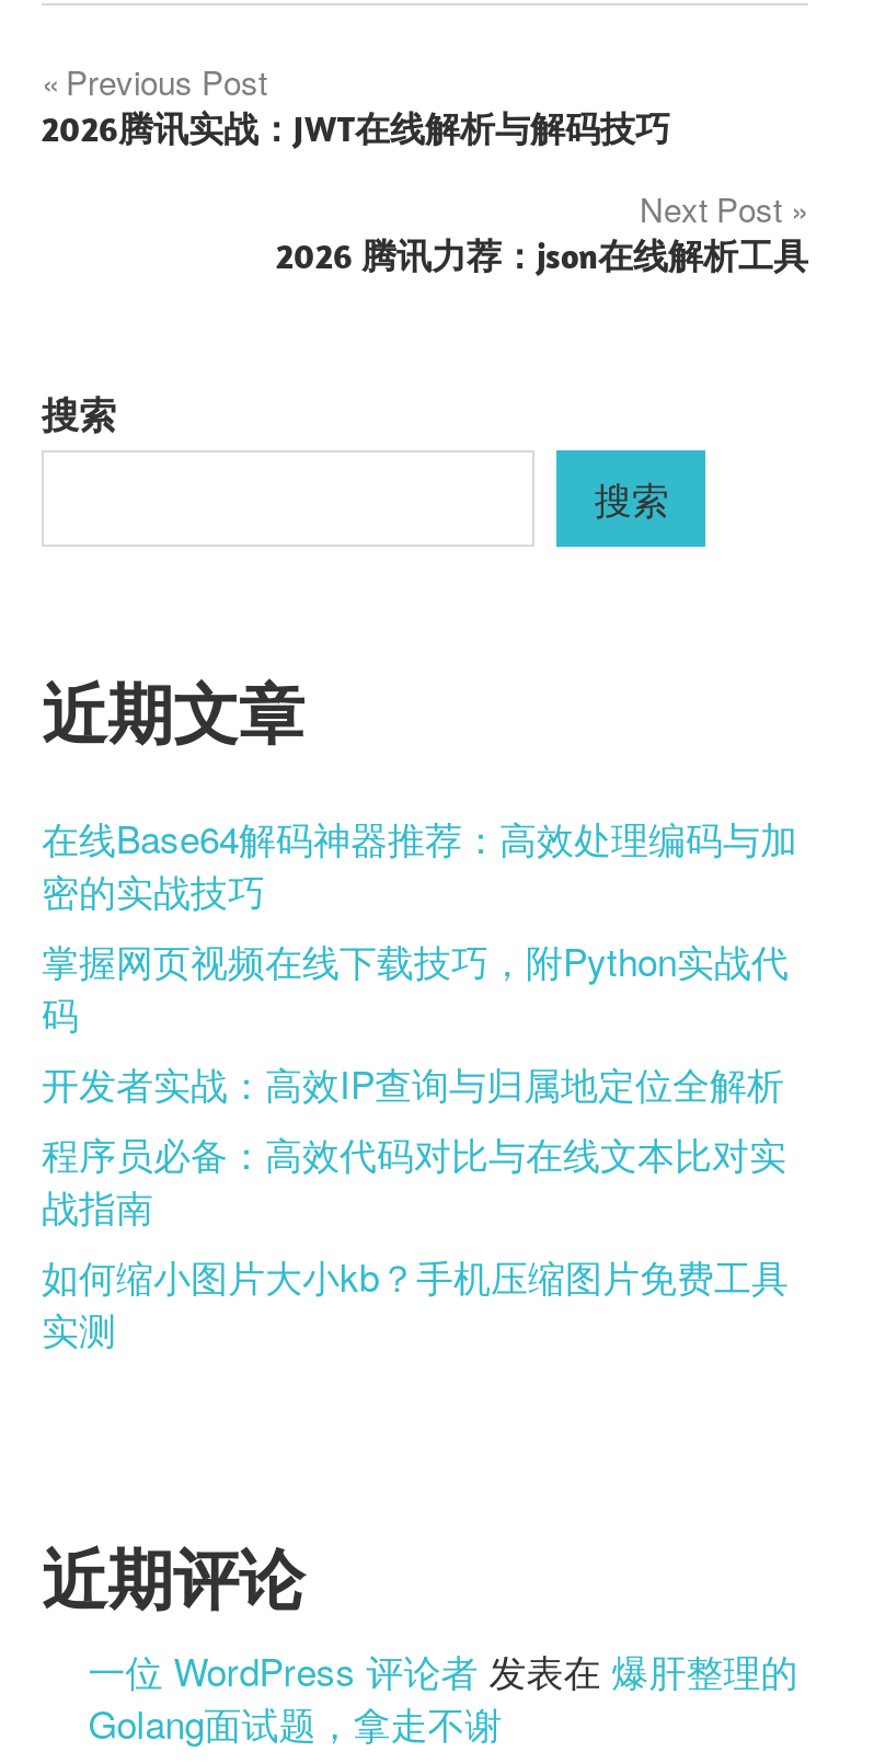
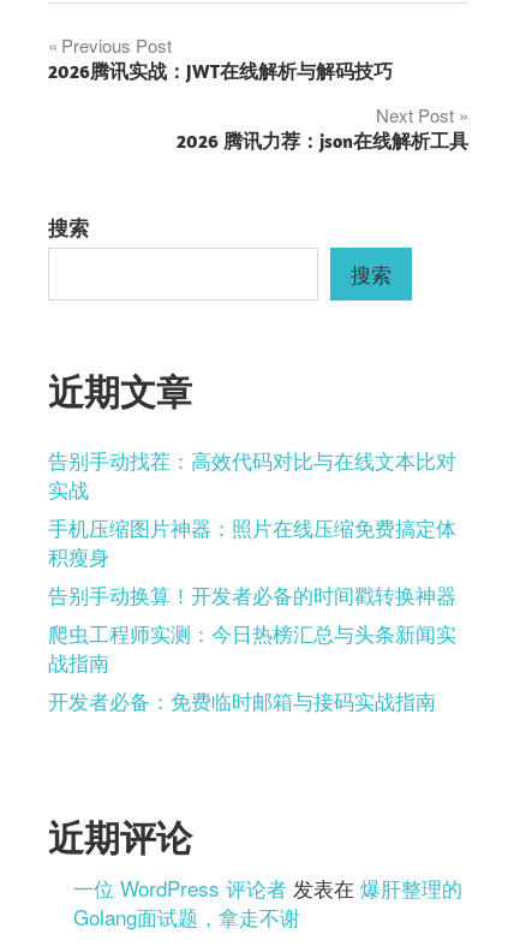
[42,811,797,1181] 在线Base64解码神器推荐：高效处理编码与加 | 密的实战技巧 | 掌握网页视频在线下载技巧，附Python实战代 | 码 | 开发者实战：高效IP查询与归属地定位全解析 | 程序员必备：高效代码对比与在线文本比对实 -> [48,445,456,648] 告别手动找茬：高效代码对比与在线文本比对 | 实战 | 手机压缩图片神器：照片在线压缩免费搞定体 | 积瘦身 | 告别手动换算！开发者必备的时间戳转换神器 | 爬虫工程师实测：今日热榜汇总与头条新闻实
[42,1249,789,1356] 如何缩小图片大小kb？手机压缩图片免费工具 | 实测 -> [48,686,436,716] 开发者必备：免费临时邮箱与接码实战指南

